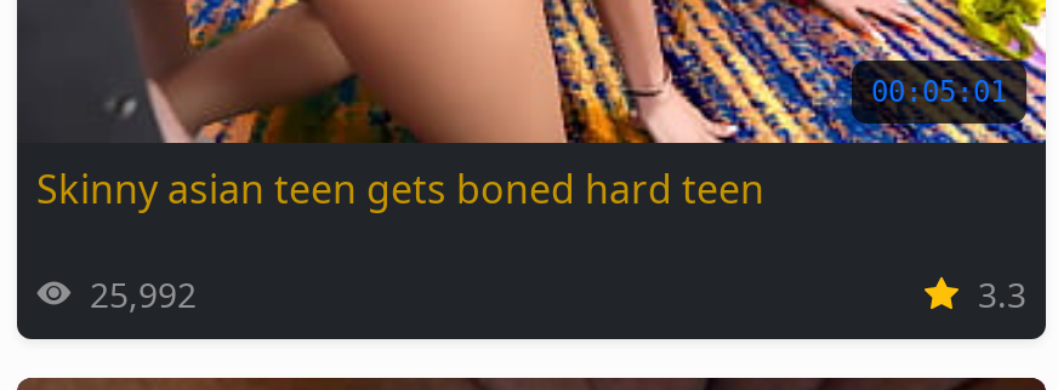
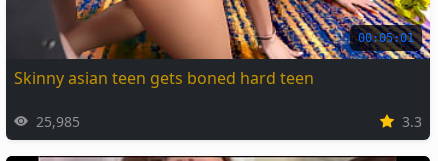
[80,270,197,316] 25,992 -> [32,111,80,130] 25,985

